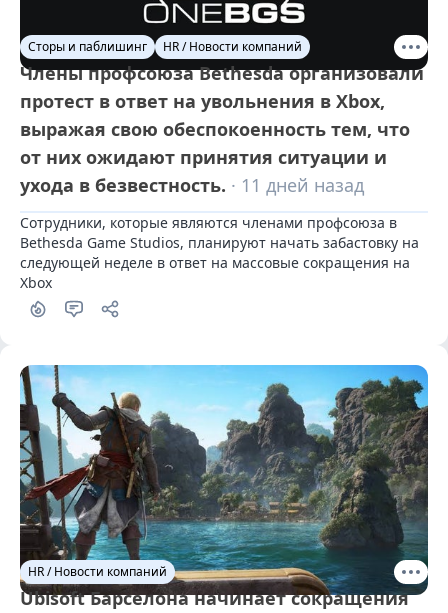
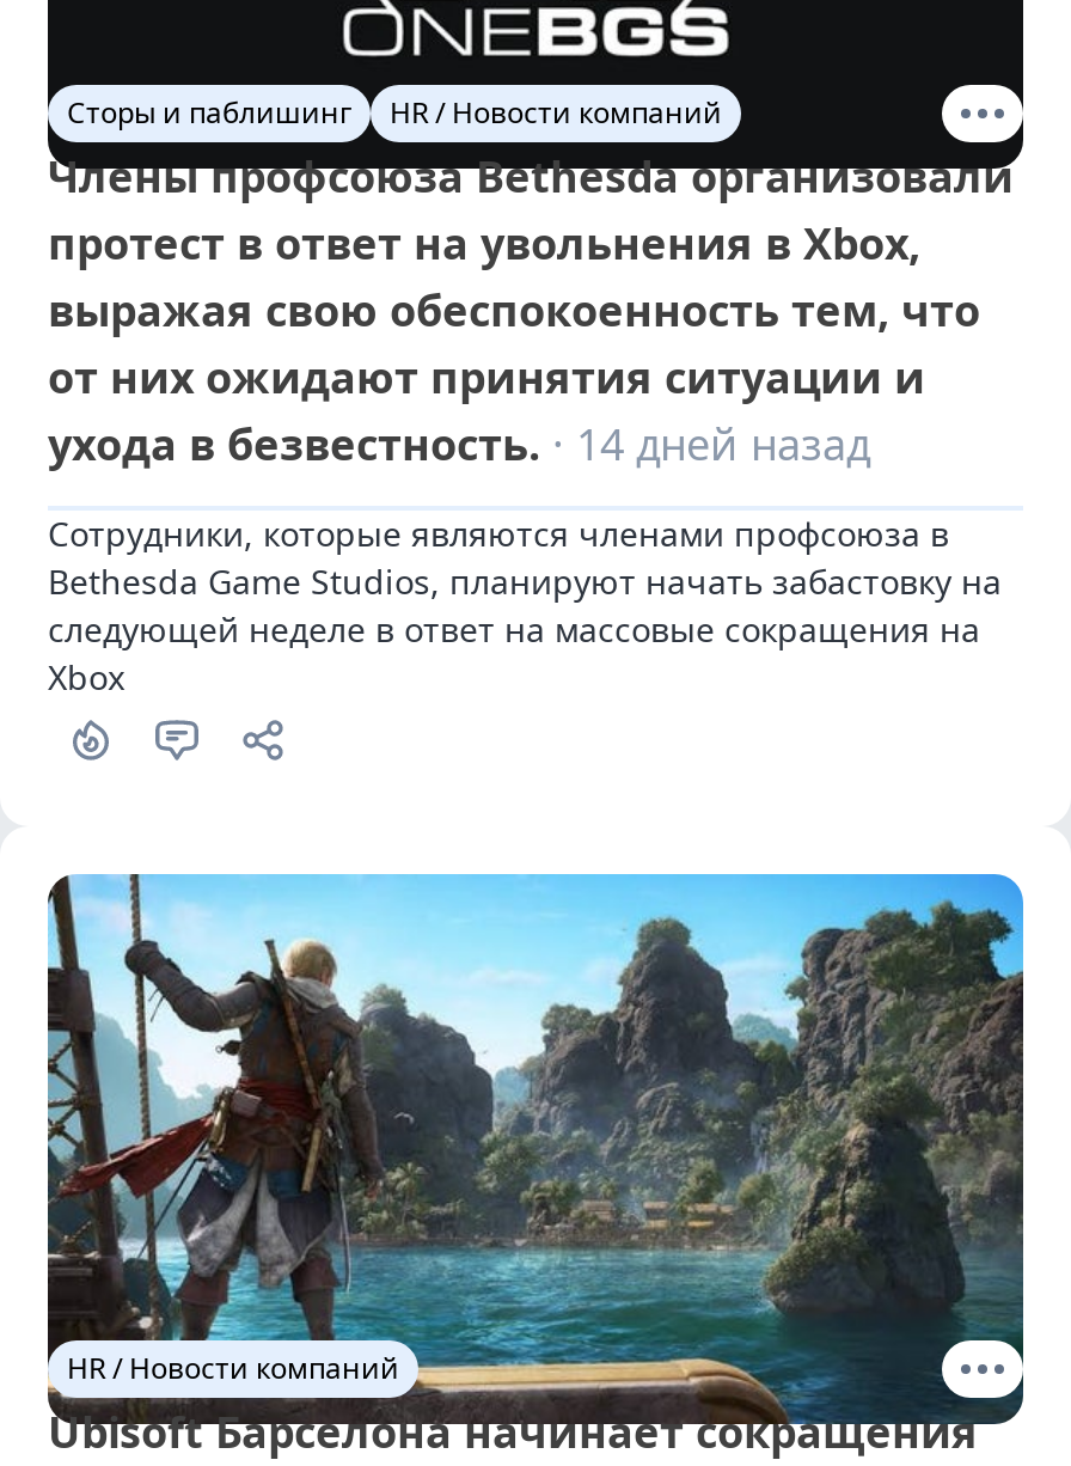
[20,173,364,197] ухода в безвестность. · 11 дней назад -> [48,415,870,472] ухода в безвестность. · 14 дней назад

